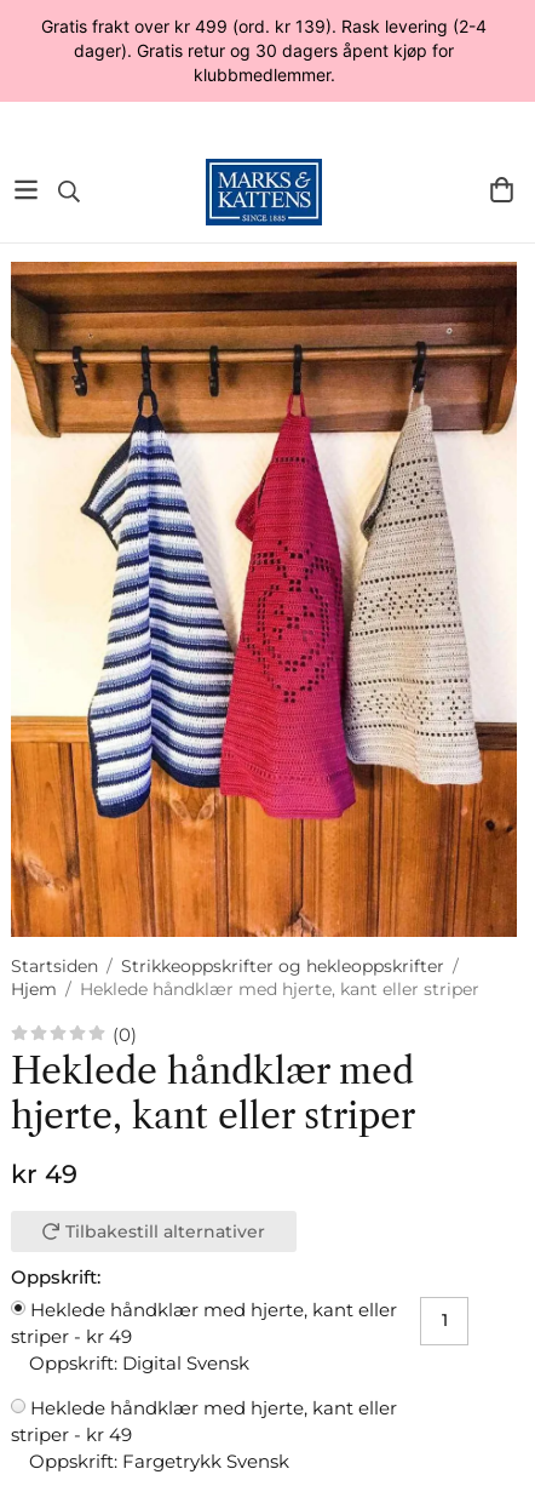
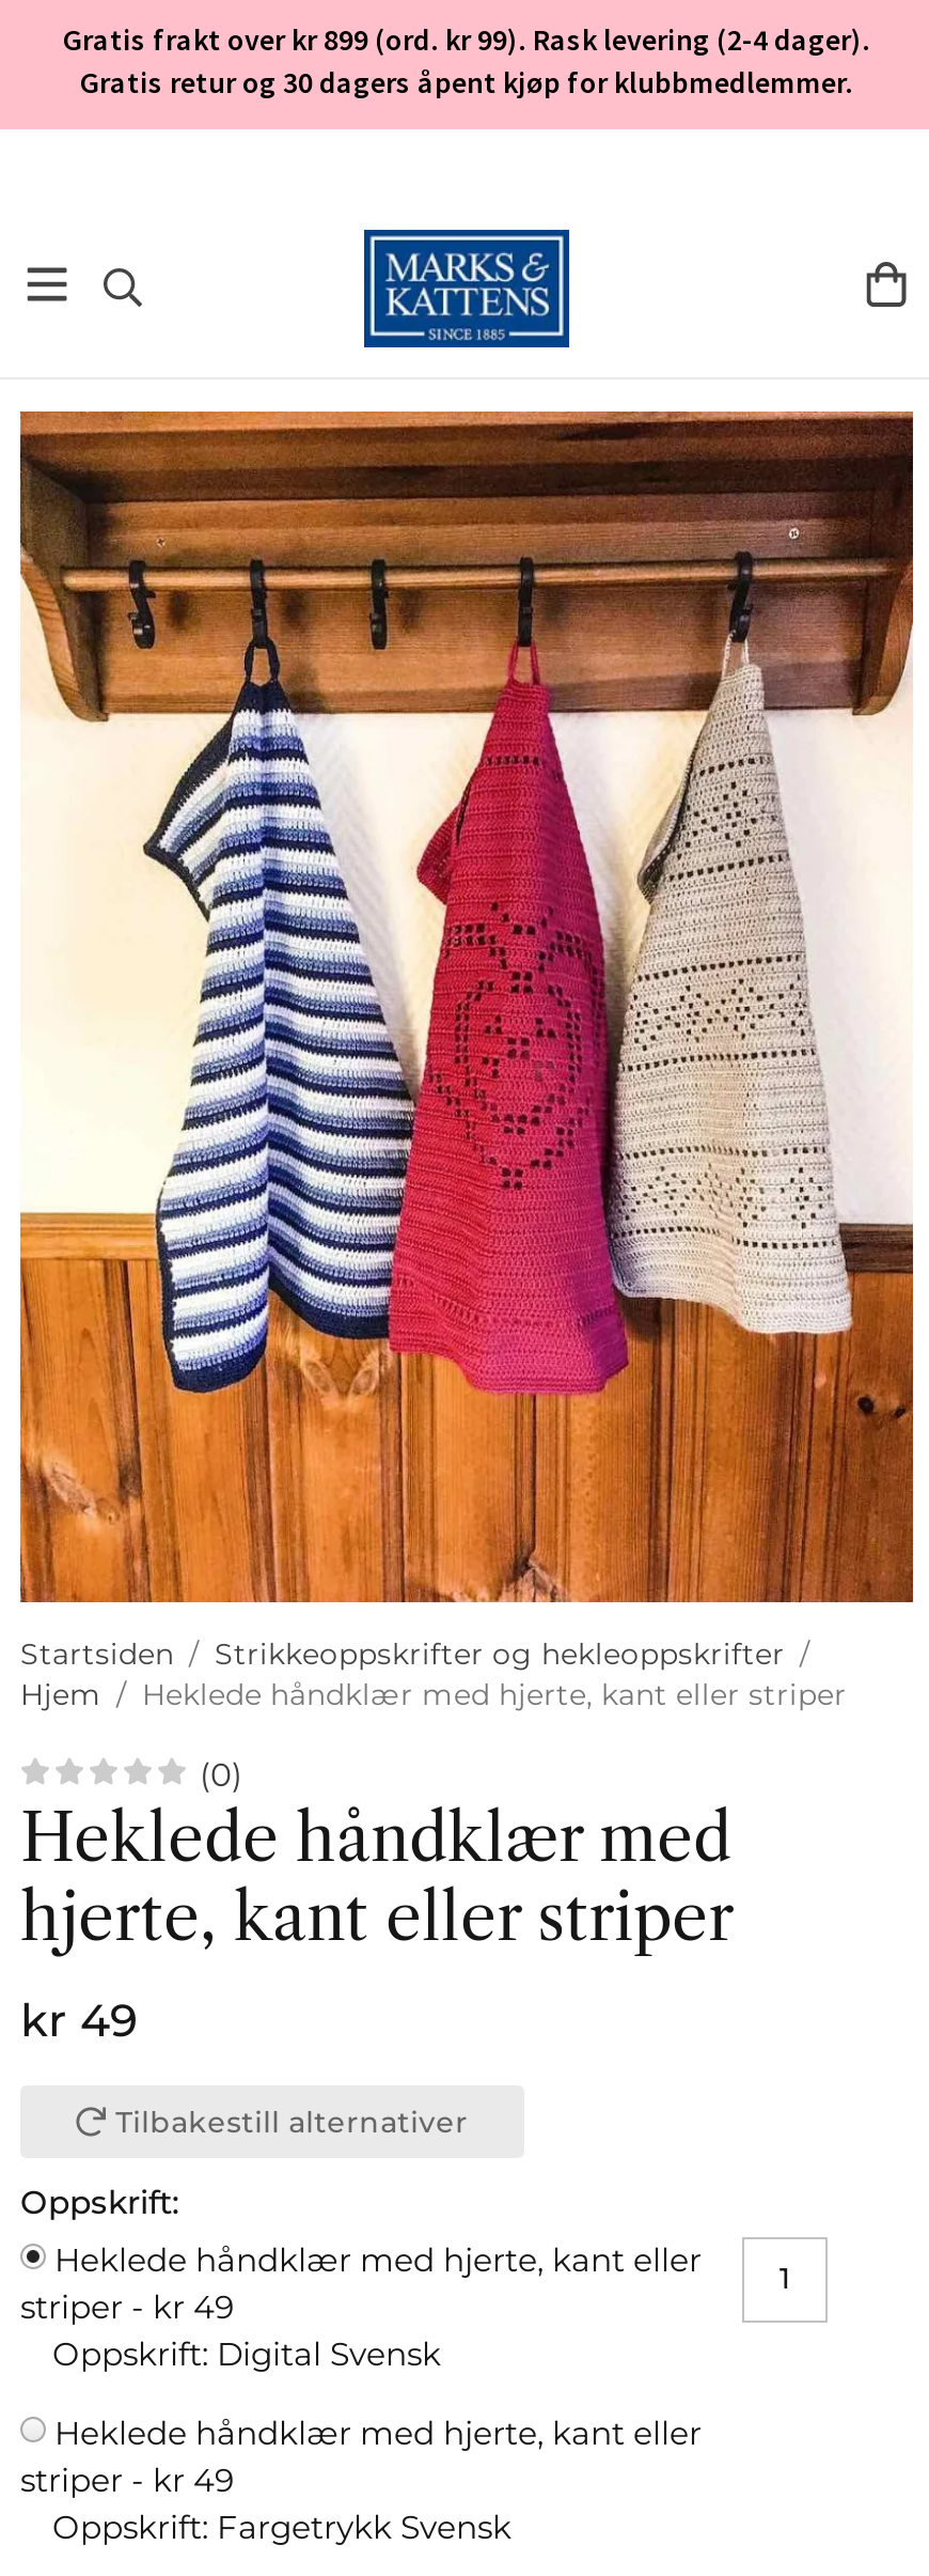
[41,16,487,85] Gratis frakt over kr 499 (ord. kr 139). Rask levering (2-4 | dager). Gratis retur og 30 dagers åpent kjøp for | klubbmedlemmer. -> [63,20,870,102] Gratis frakt over kr 899 (ord. kr 99). Rask levering (2-4 dager). | Gratis retur og 30 dagers åpent kjøp for klubbmedlemmer.

